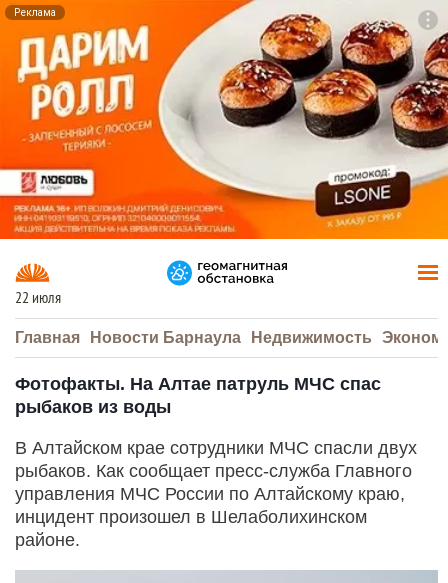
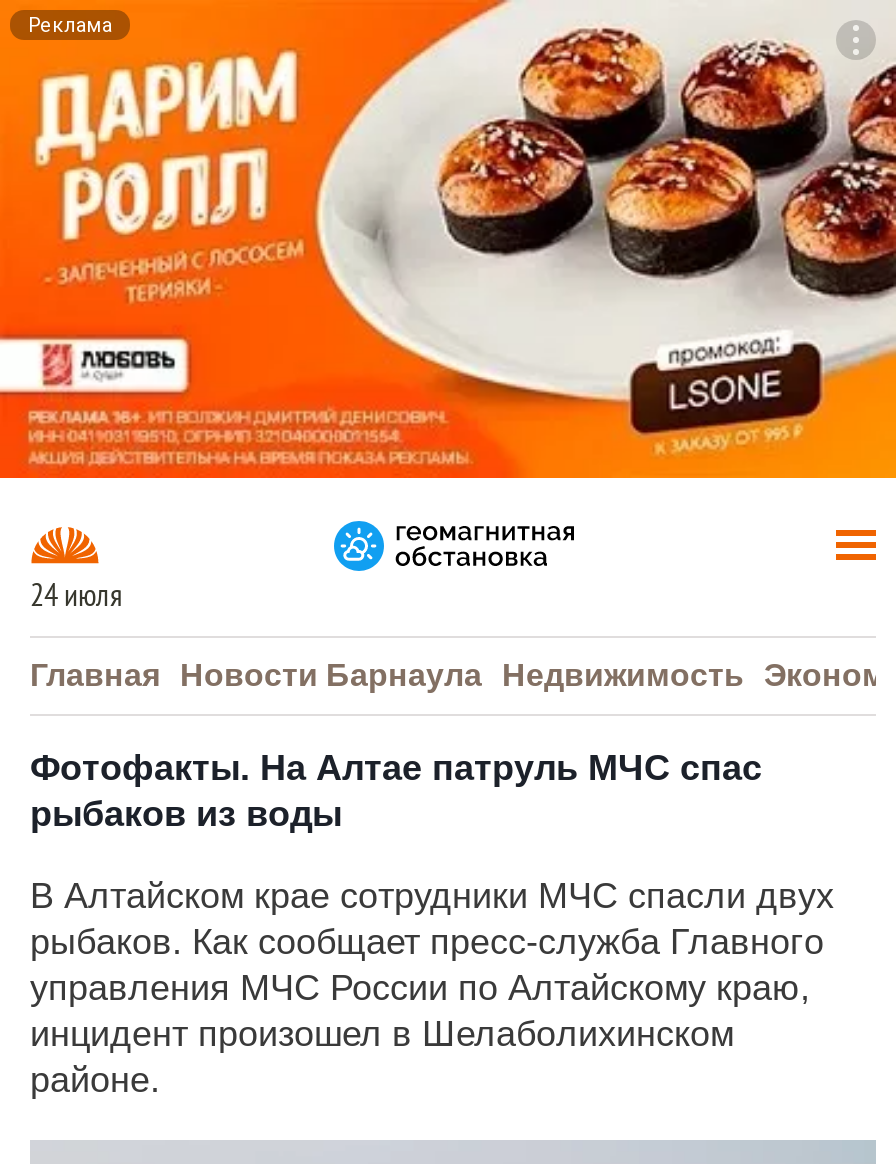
[15,289,61,307] 22 июля -> [30,578,122,614] 24 июля

